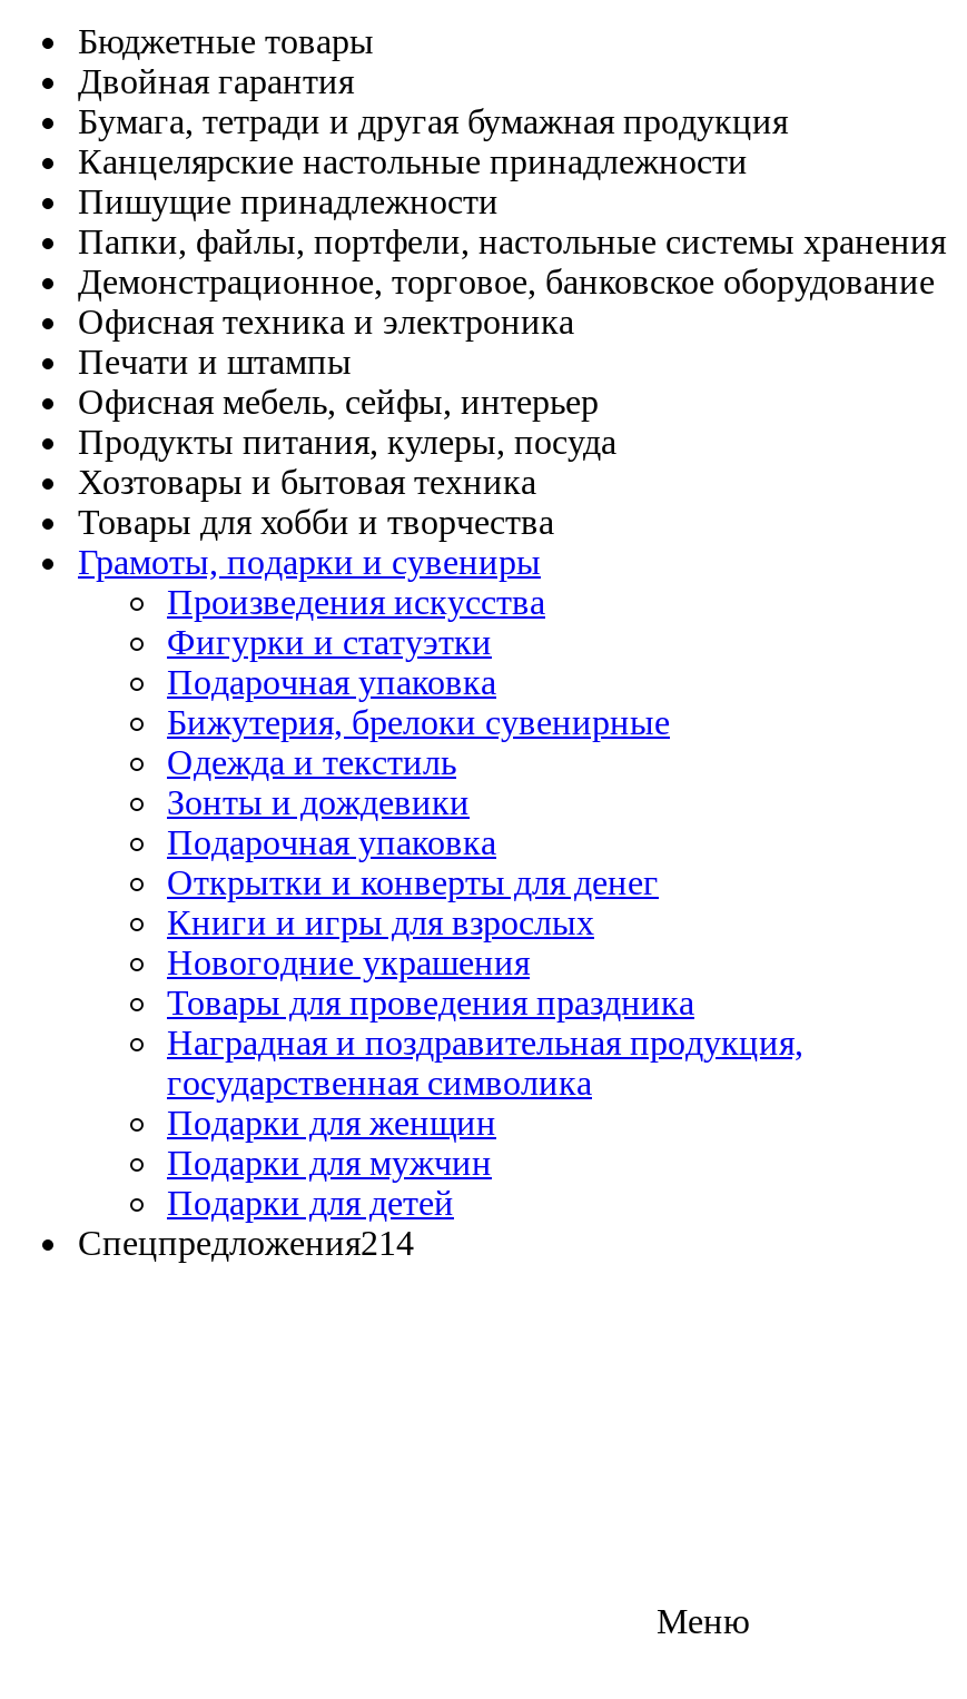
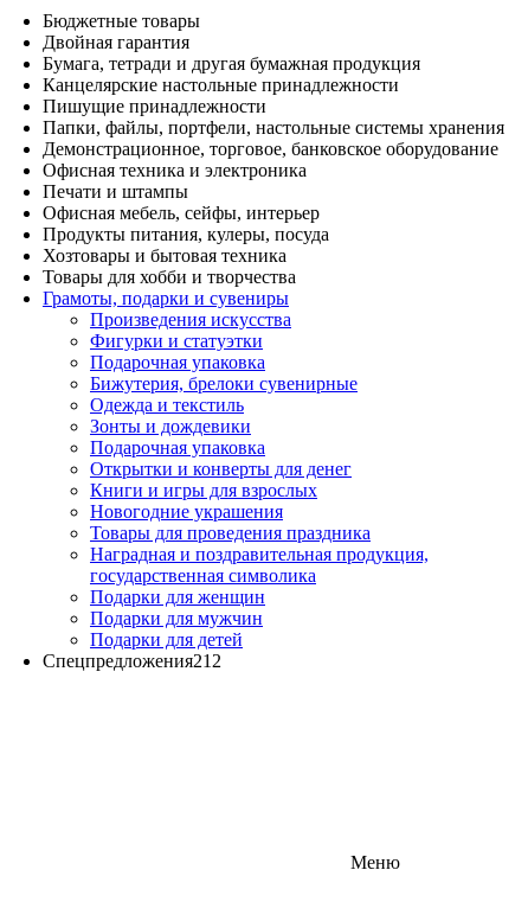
[78,1224,414,1262] Спецпредложения214 -> [43,651,221,671] Спецпредложения212

